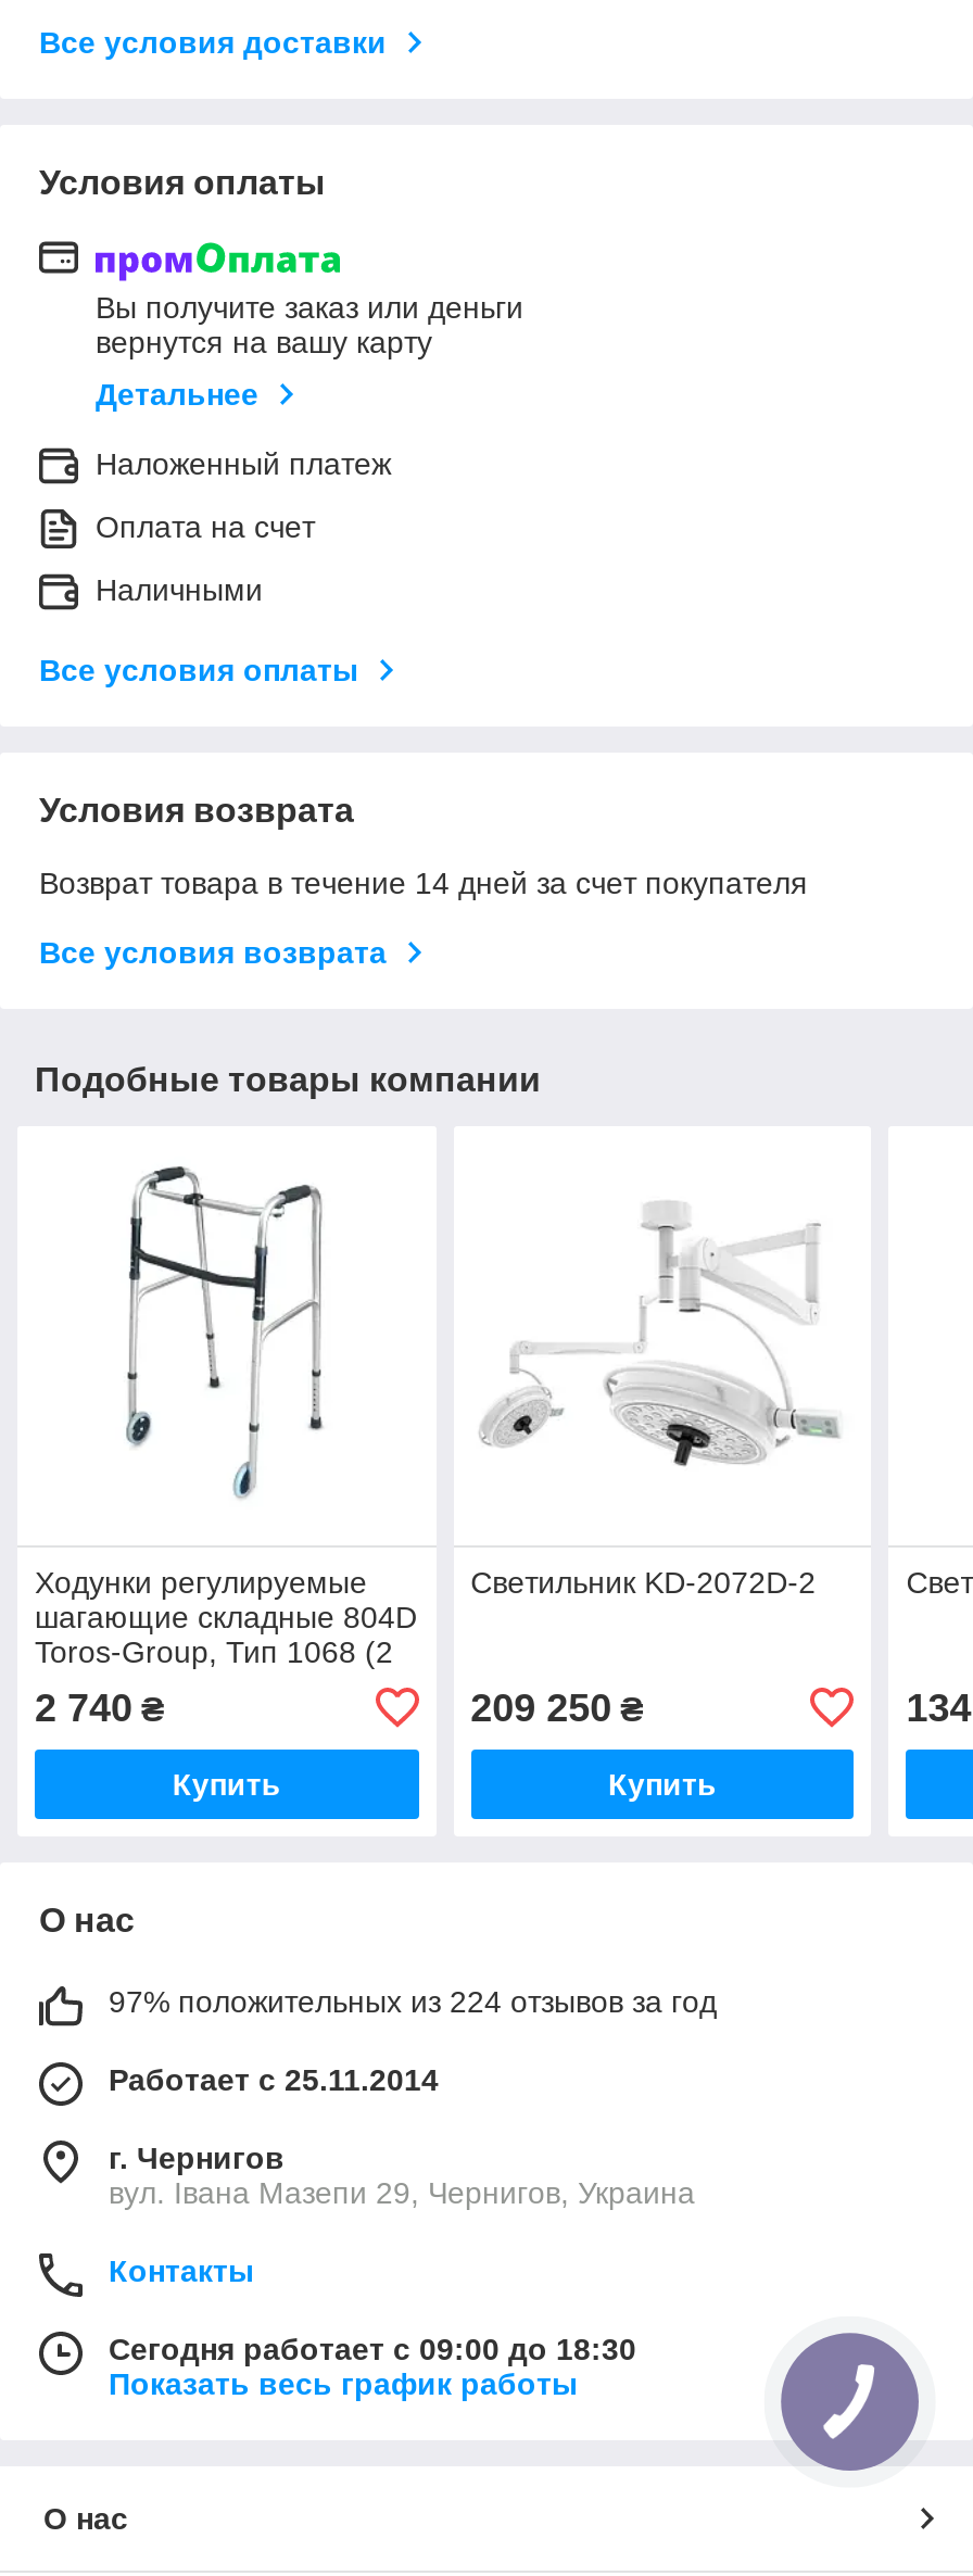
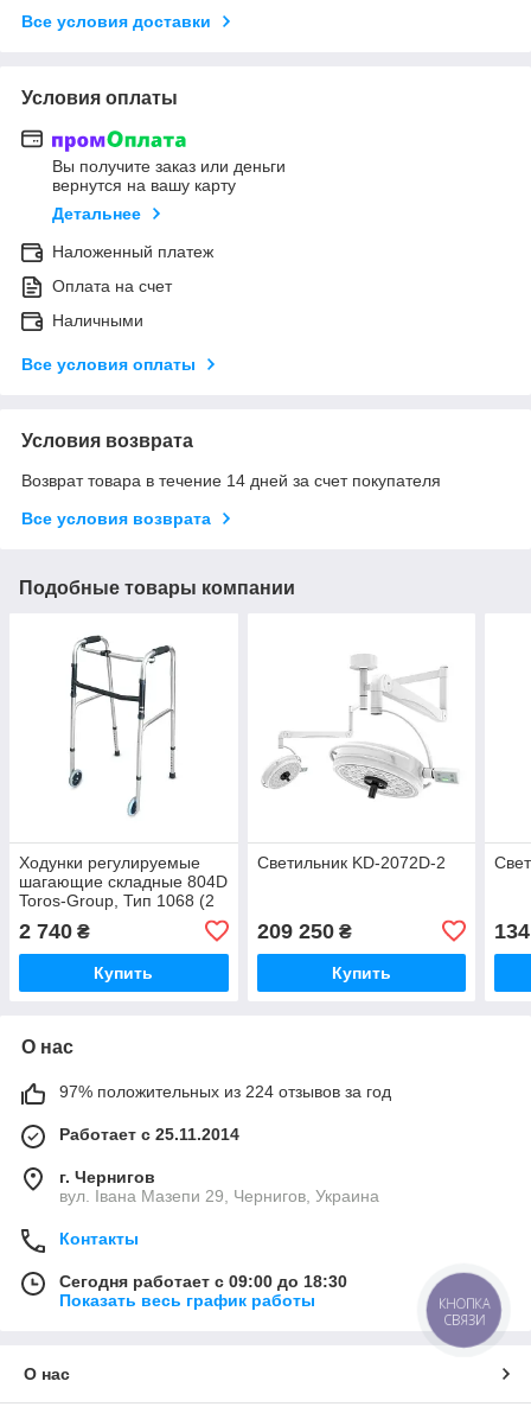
none -> [439,1294,490,1329] КНОПКА | СВЯЗИ

